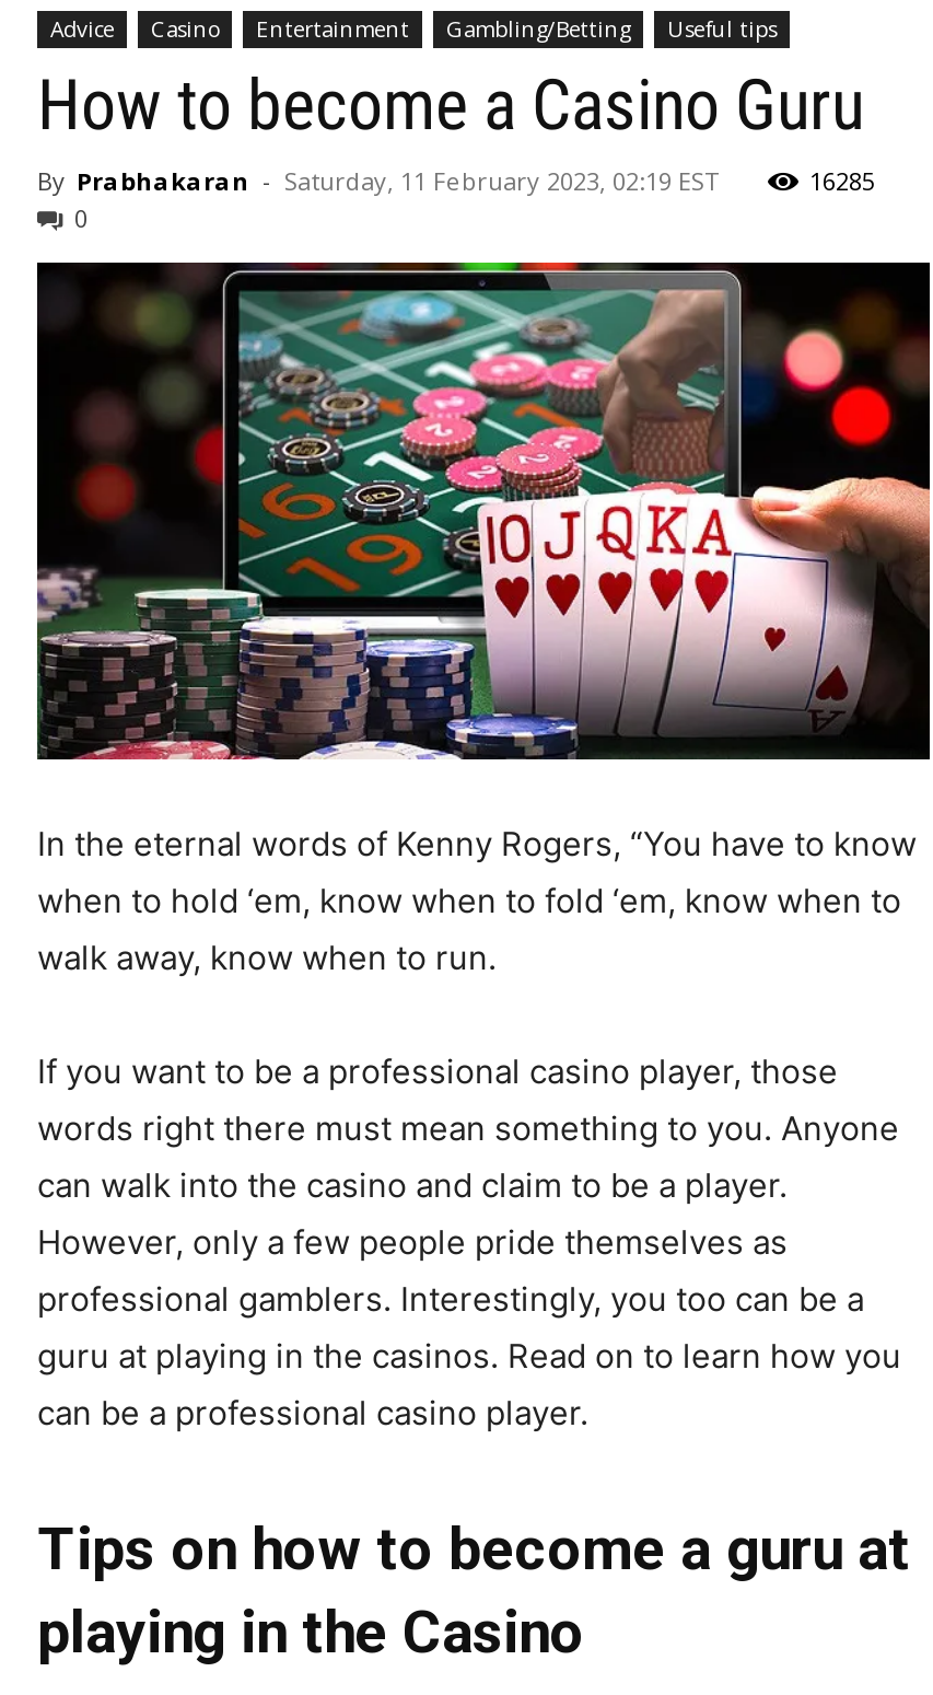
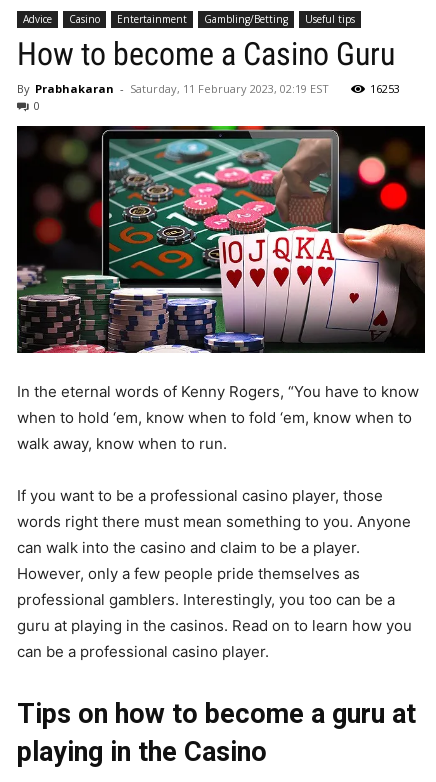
[809,164,875,197] 16285 -> [370,81,400,96] 16253

